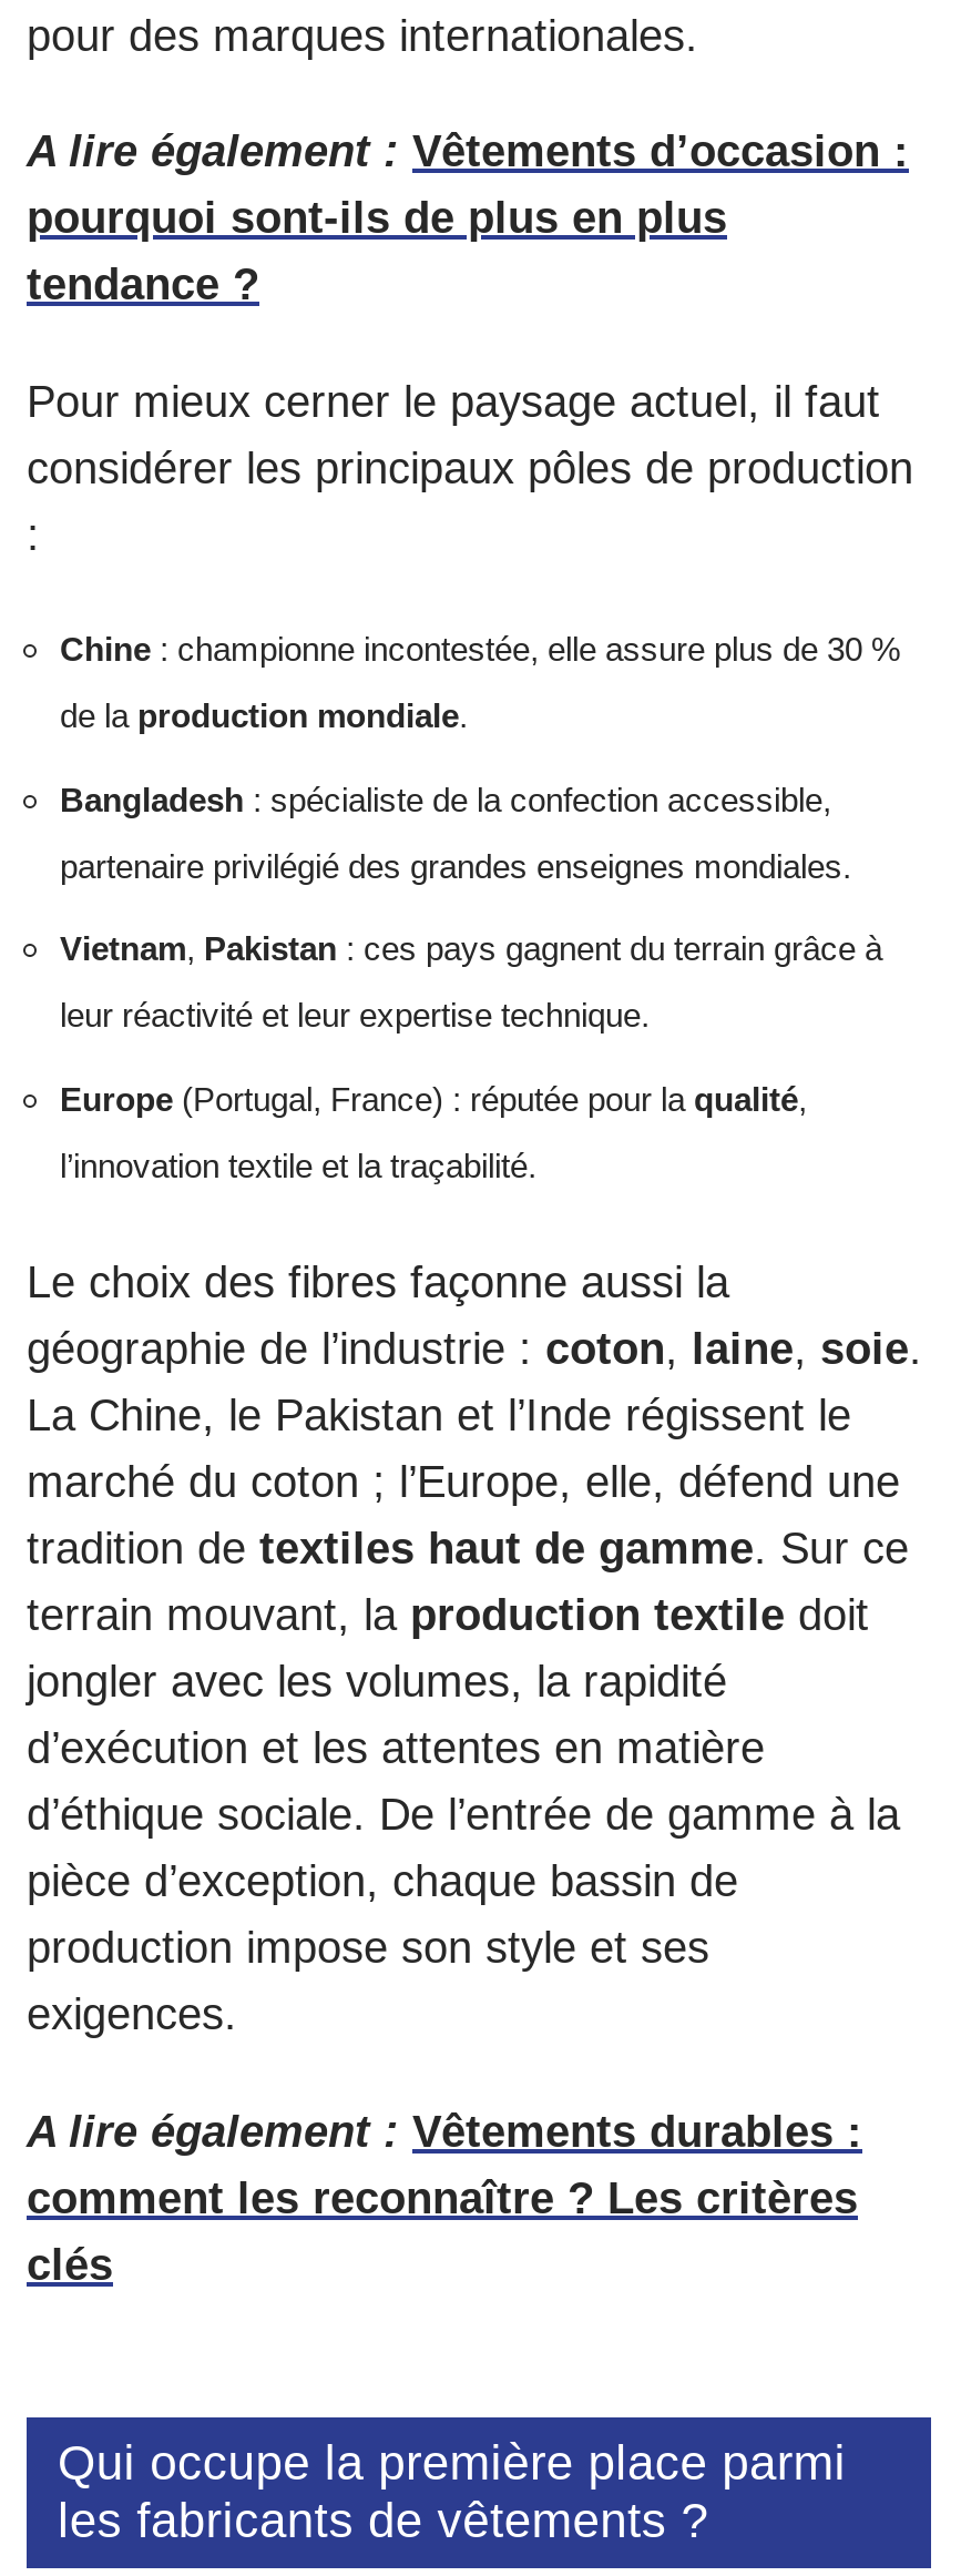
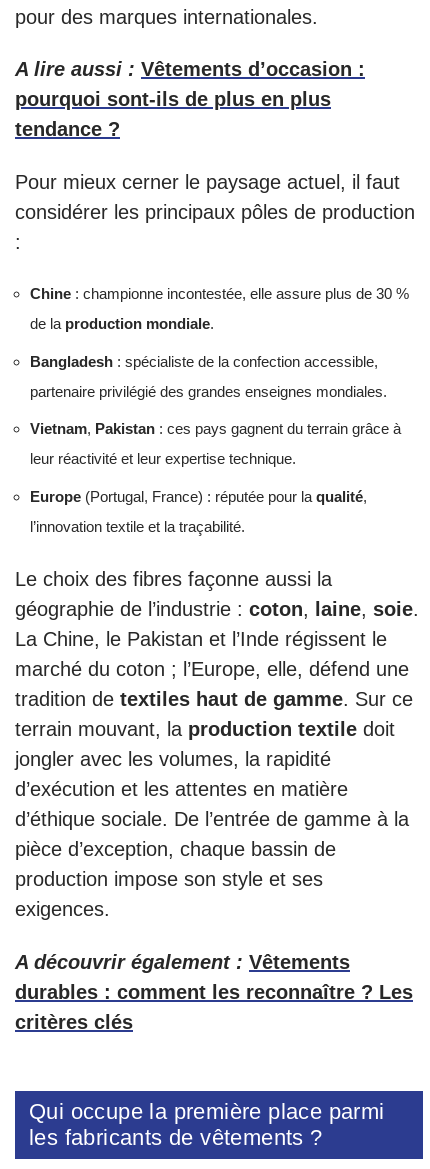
[27,126,909,175] A lire également : Vêtements d’occasion : -> [15,58,365,80] A lire aussi : Vêtements d’occasion :
[27,2106,862,2288] A lire également : Vêtements durables : | comment les reconnaître ? Les critères | clés -> [15,950,413,1032] A découvrir également : Vêtements | durables : comment les reconnaître ? Les | critères clés

